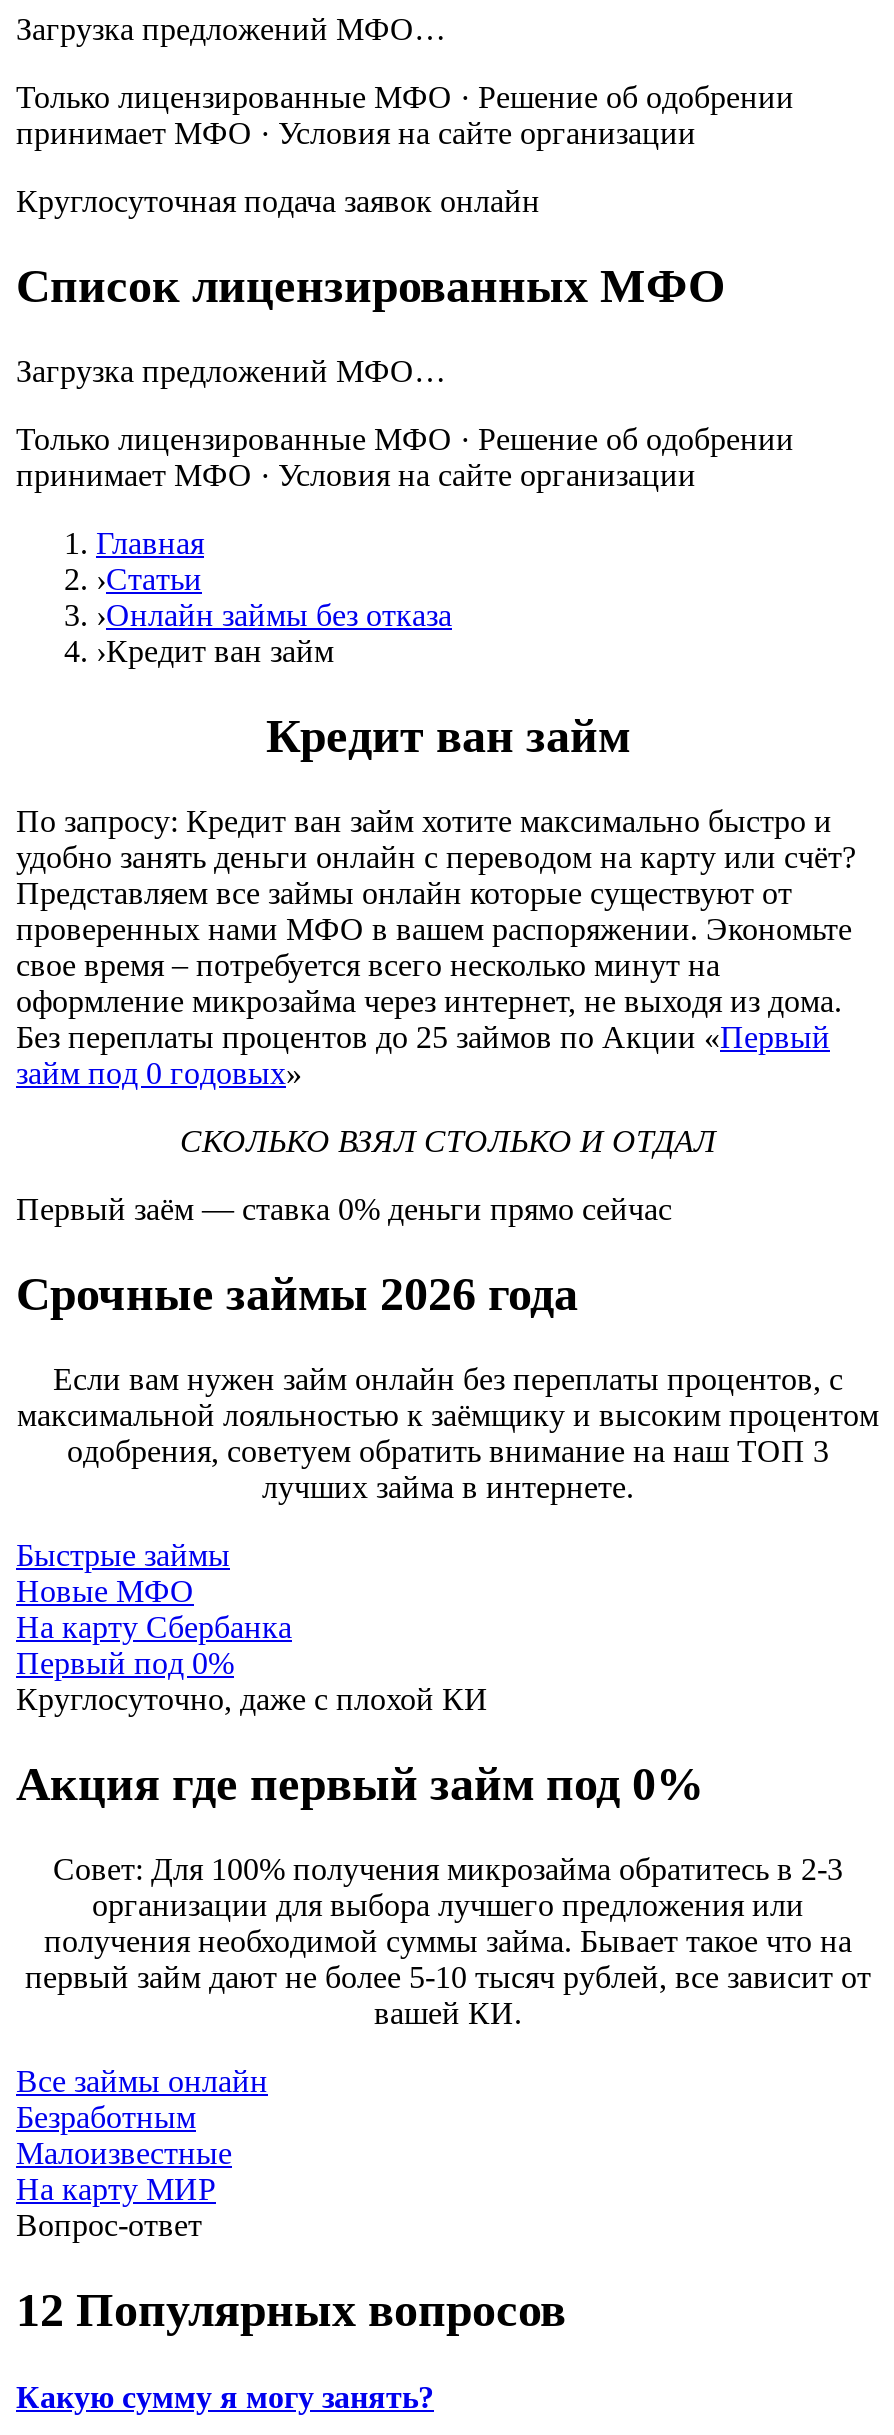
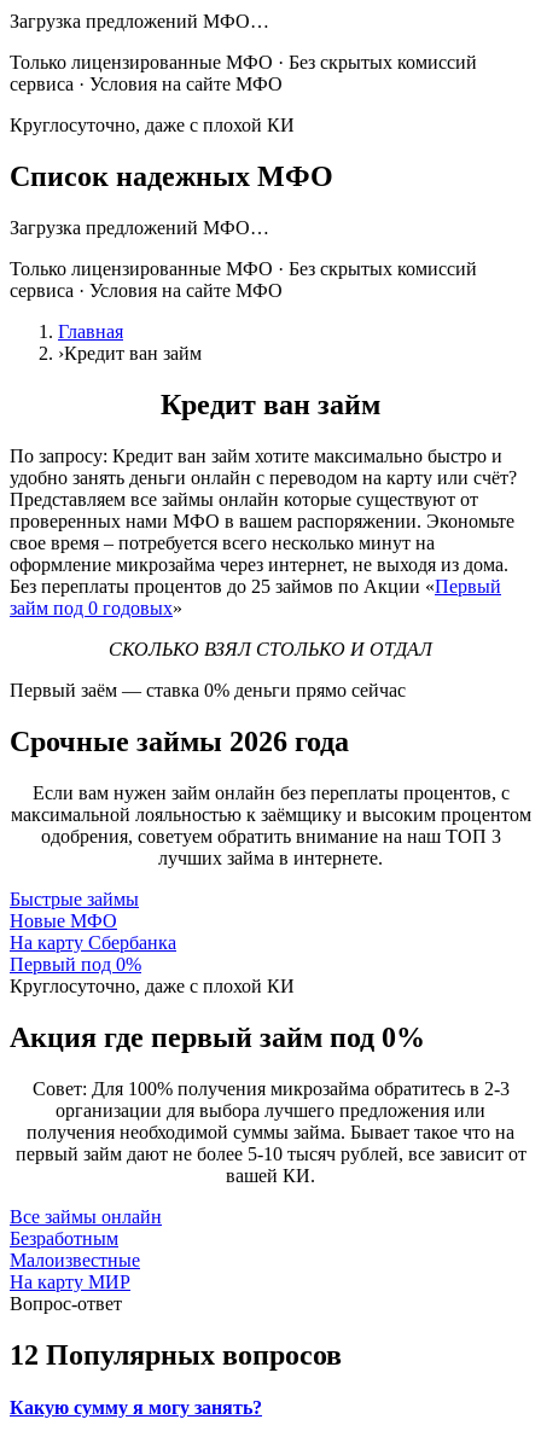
[16,81,794,151] Только лицензированные МФО · Решение об одобрении | принимает МФО · Условия на сайте организации -> [10,53,477,95] Только лицензированные МФО · Без скрытых комиссий | сервиса · Условия на сайте МФО
[16,185,540,219] Круглосуточная подача заявок онлайн -> [10,115,295,136] Круглосуточно, даже с плохой КИ
[16,261,726,313] Список лицензированных МФО -> [10,161,333,192] Список надежных МФО
[16,423,794,493] Только лицензированные МФО · Решение об одобрении | принимает МФО · Условия на сайте организации -> [10,259,477,301] Только лицензированные МФО · Без скрытых комиссий | сервиса · Условия на сайте МФО
[96,563,452,633] ›Статьи | ›Онлайн займы без отказа -> none

